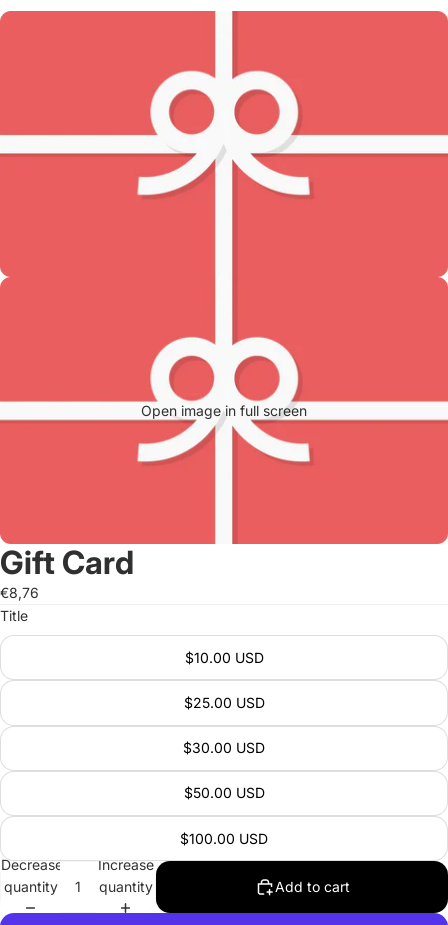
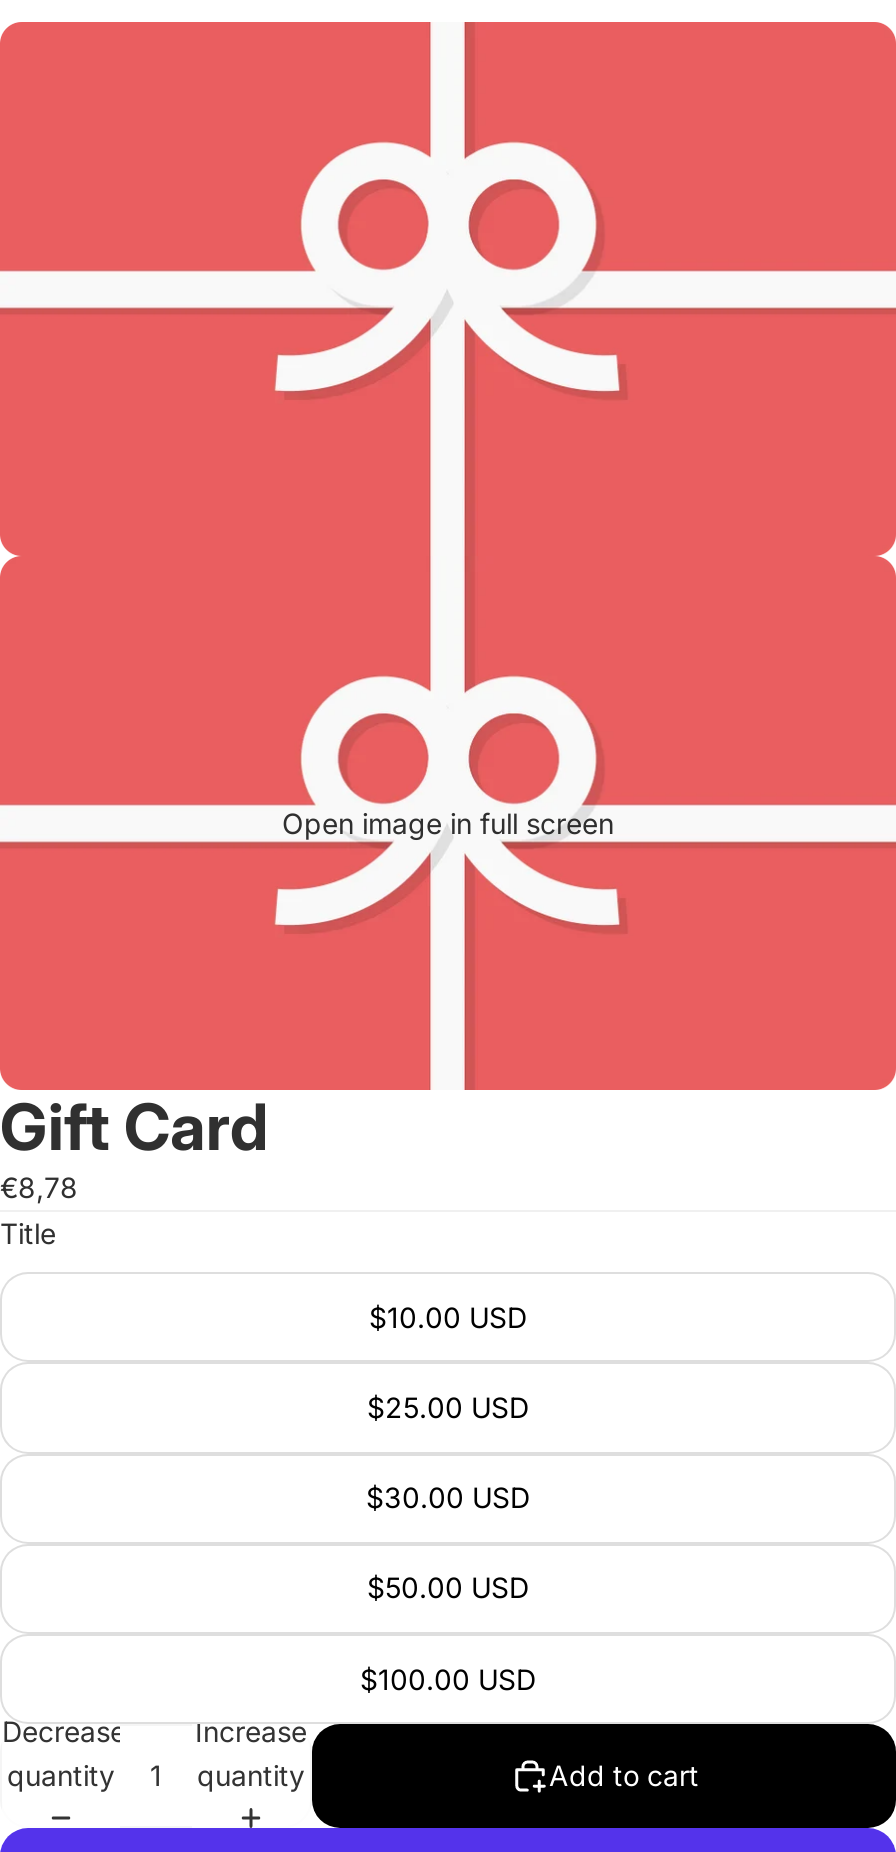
[0,584,39,601] €8,76 -> [0,1171,78,1205] €8,78

